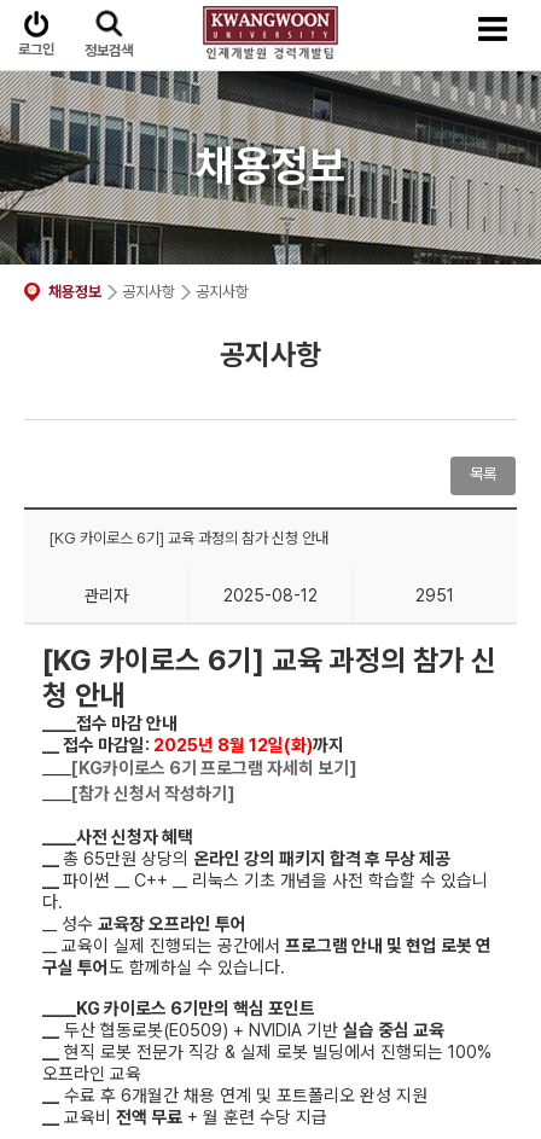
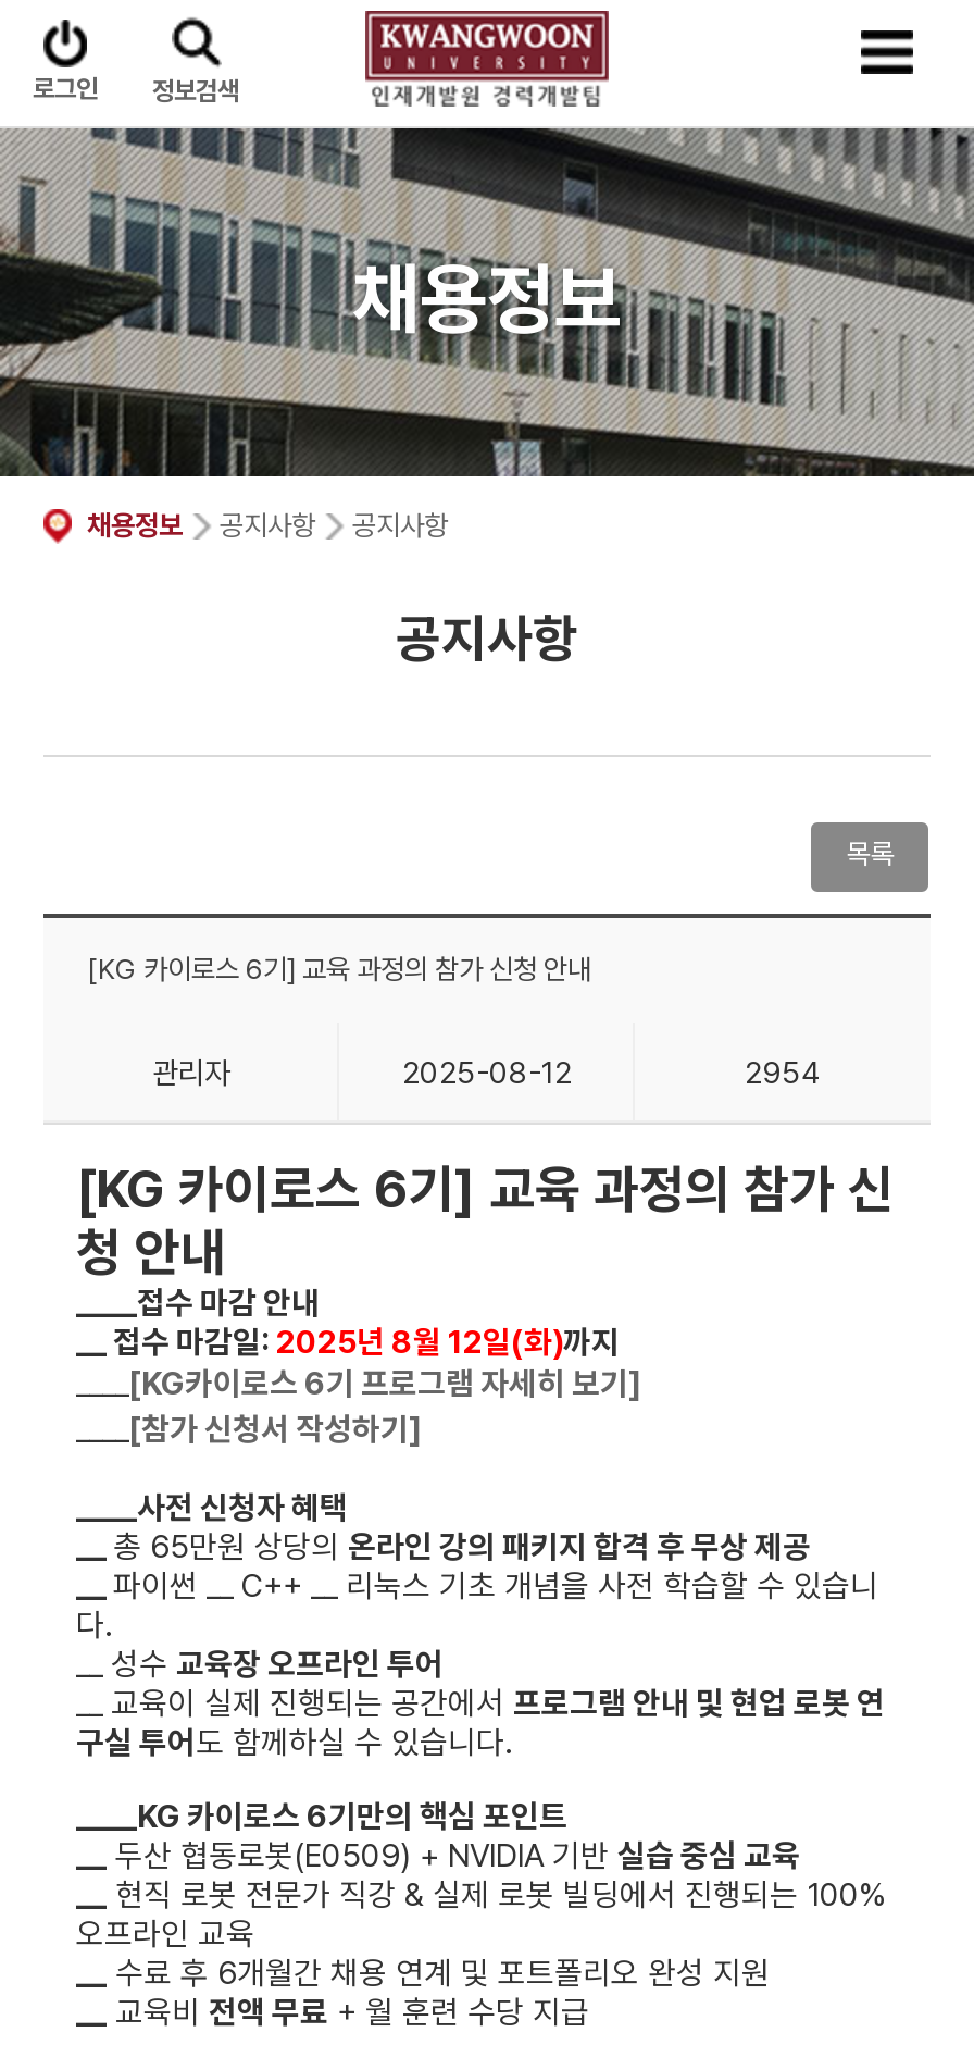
[415,585,454,605] 2951 -> [745,1054,821,1089] 2954

